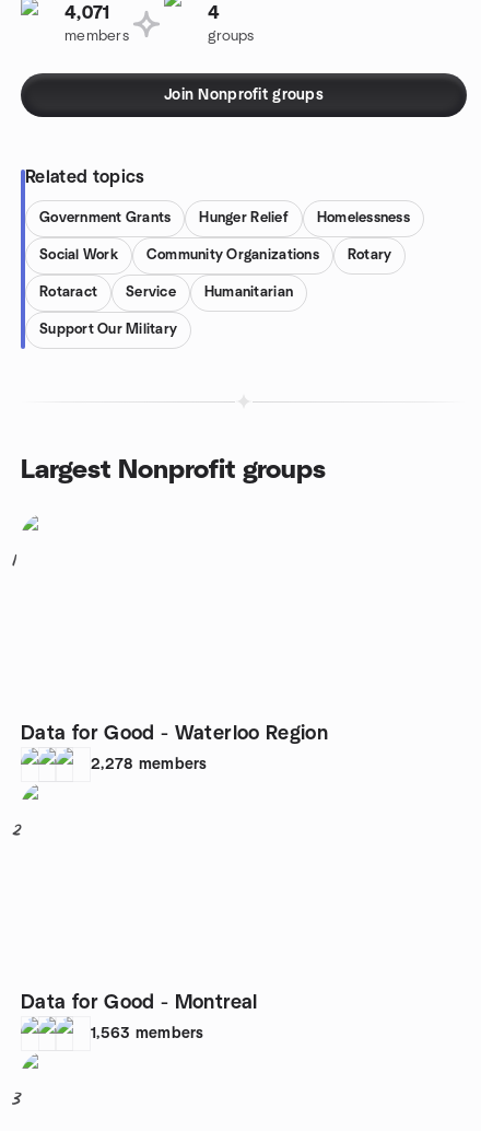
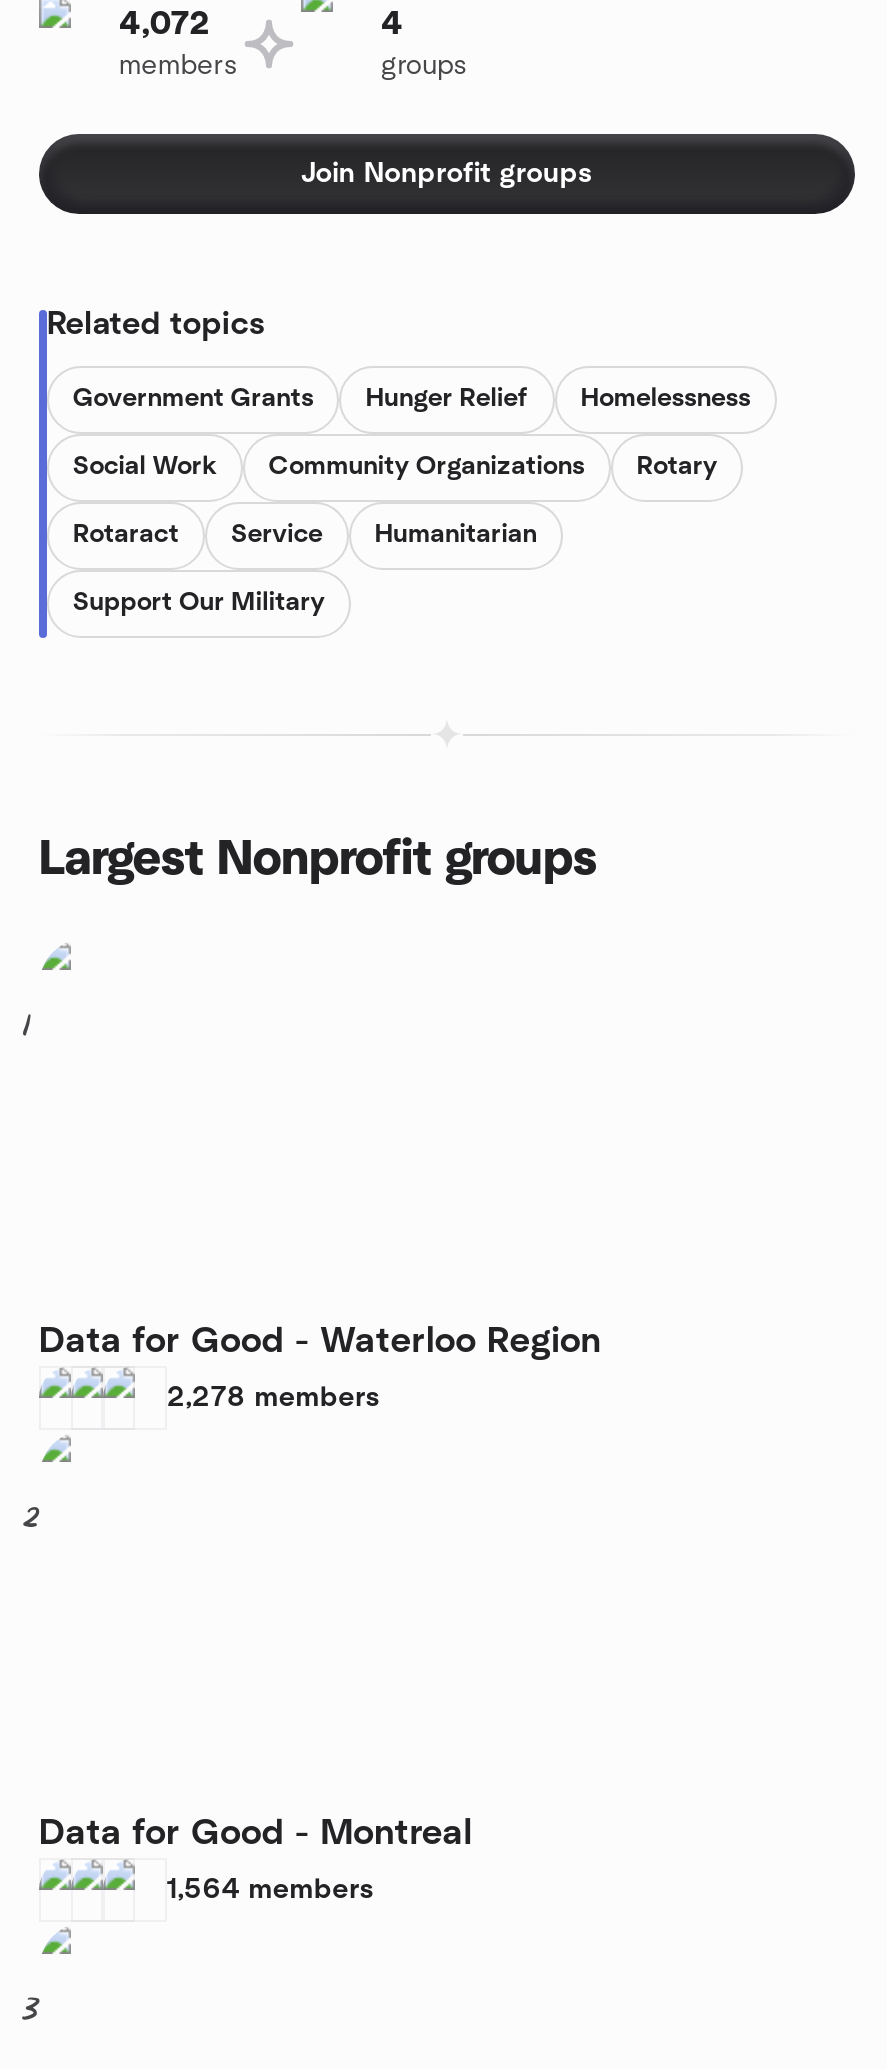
[64,4,110,22] 4,071 -> [119,8,210,40] 4,072
[91,1026,204,1041] 1,563 members -> [167,1876,374,1904] 1,564 members

